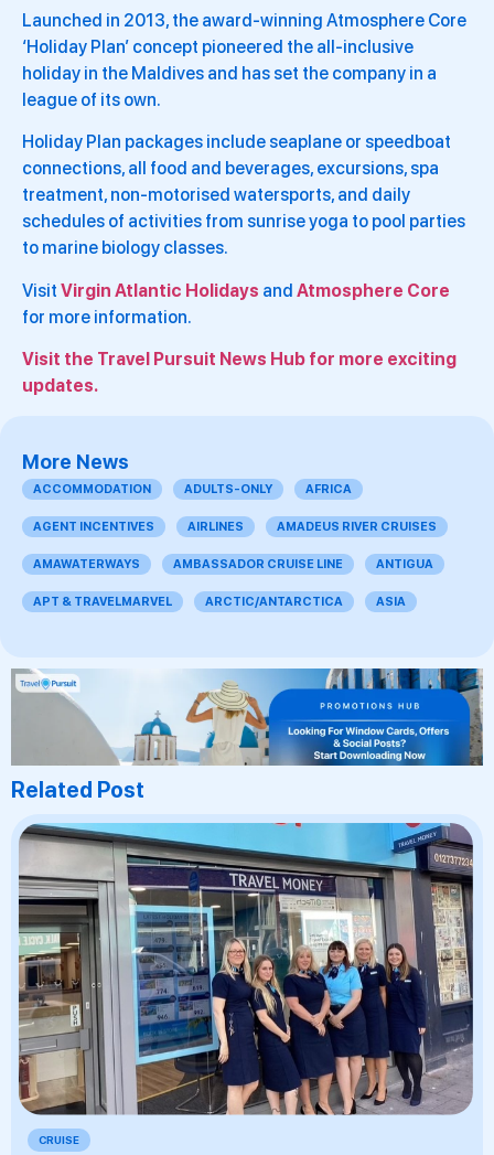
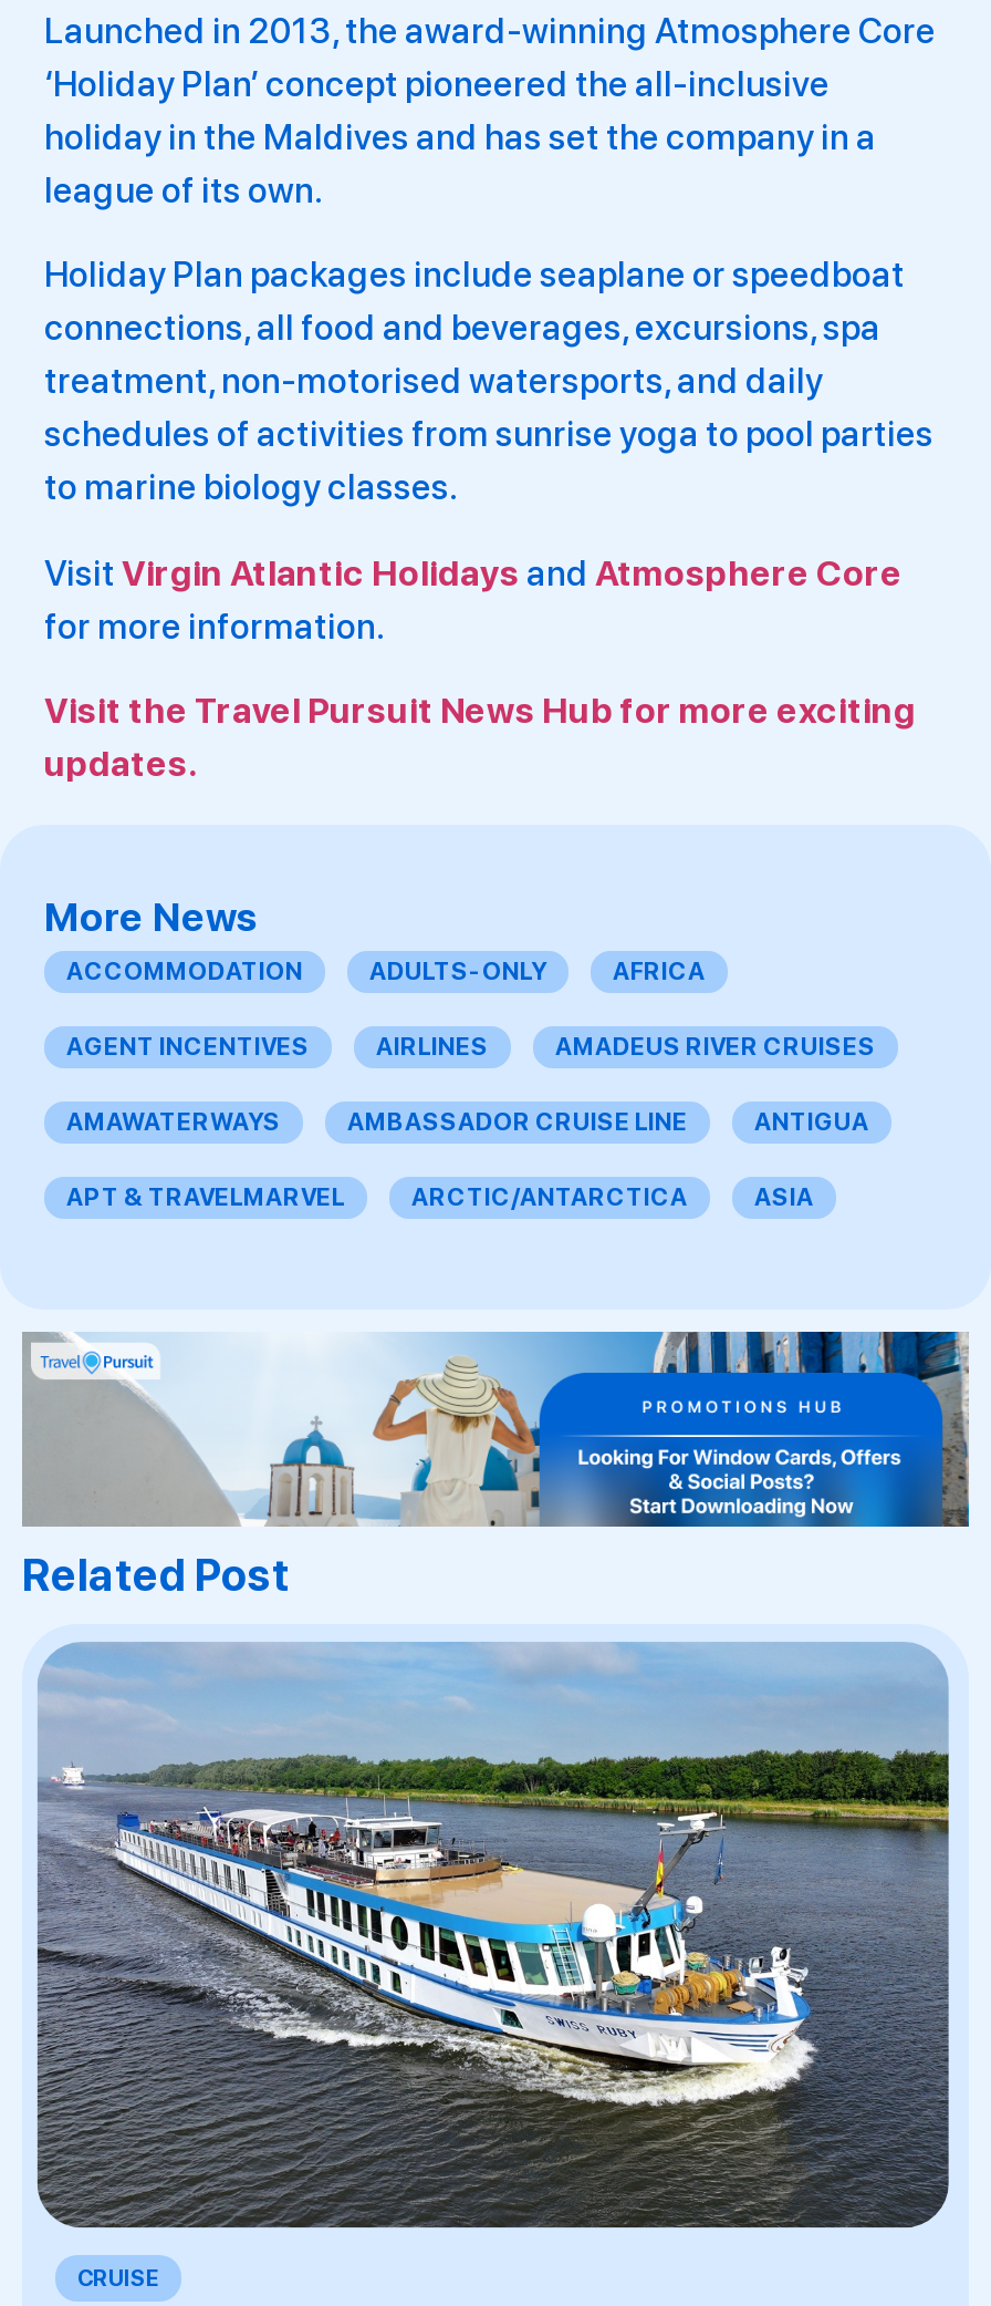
[19,822,473,1115] [image] -> [35,1642,949,2231] [image]

